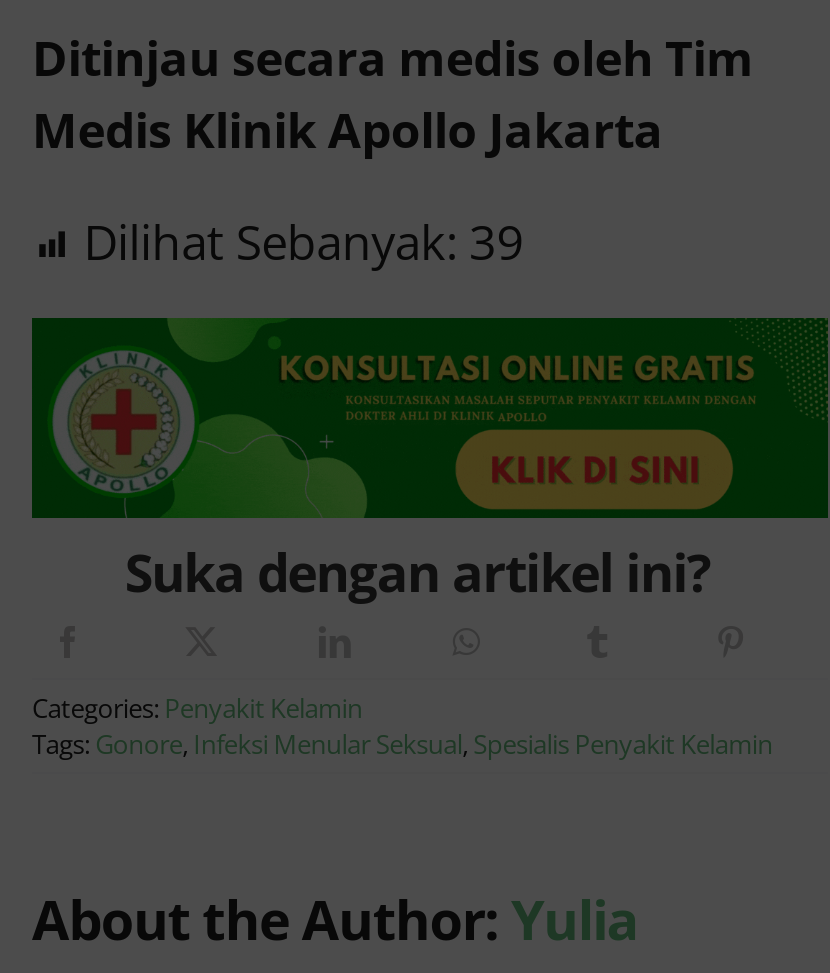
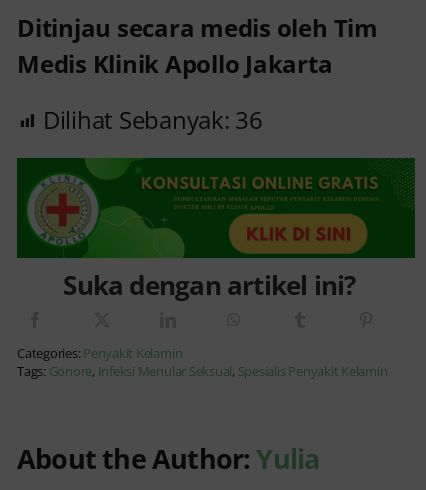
[84,208,524,274] Dilihat Sebanyak: 39 -> [43,103,263,136] Dilihat Sebanyak: 36

